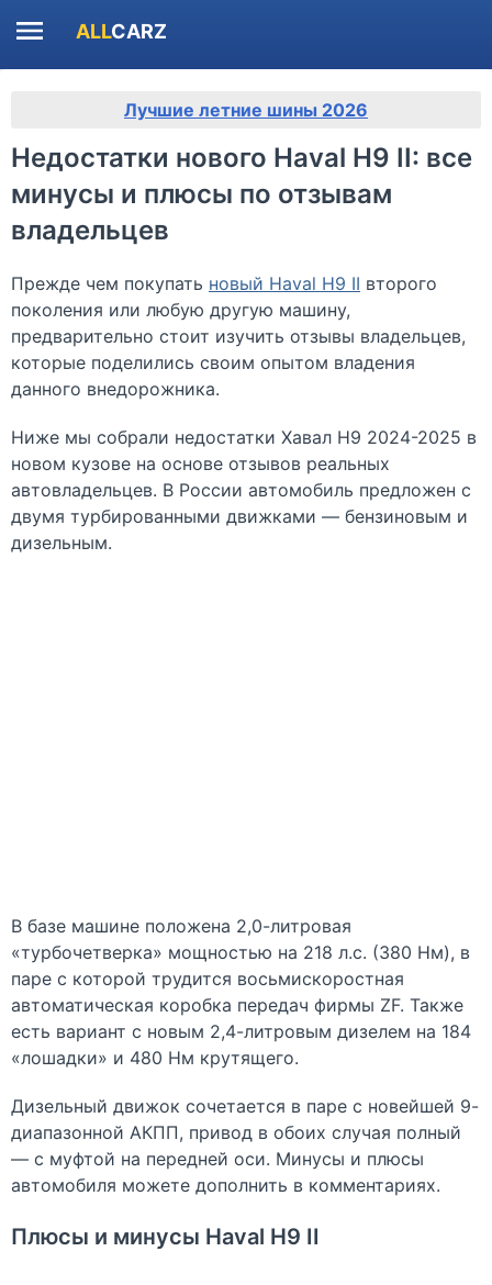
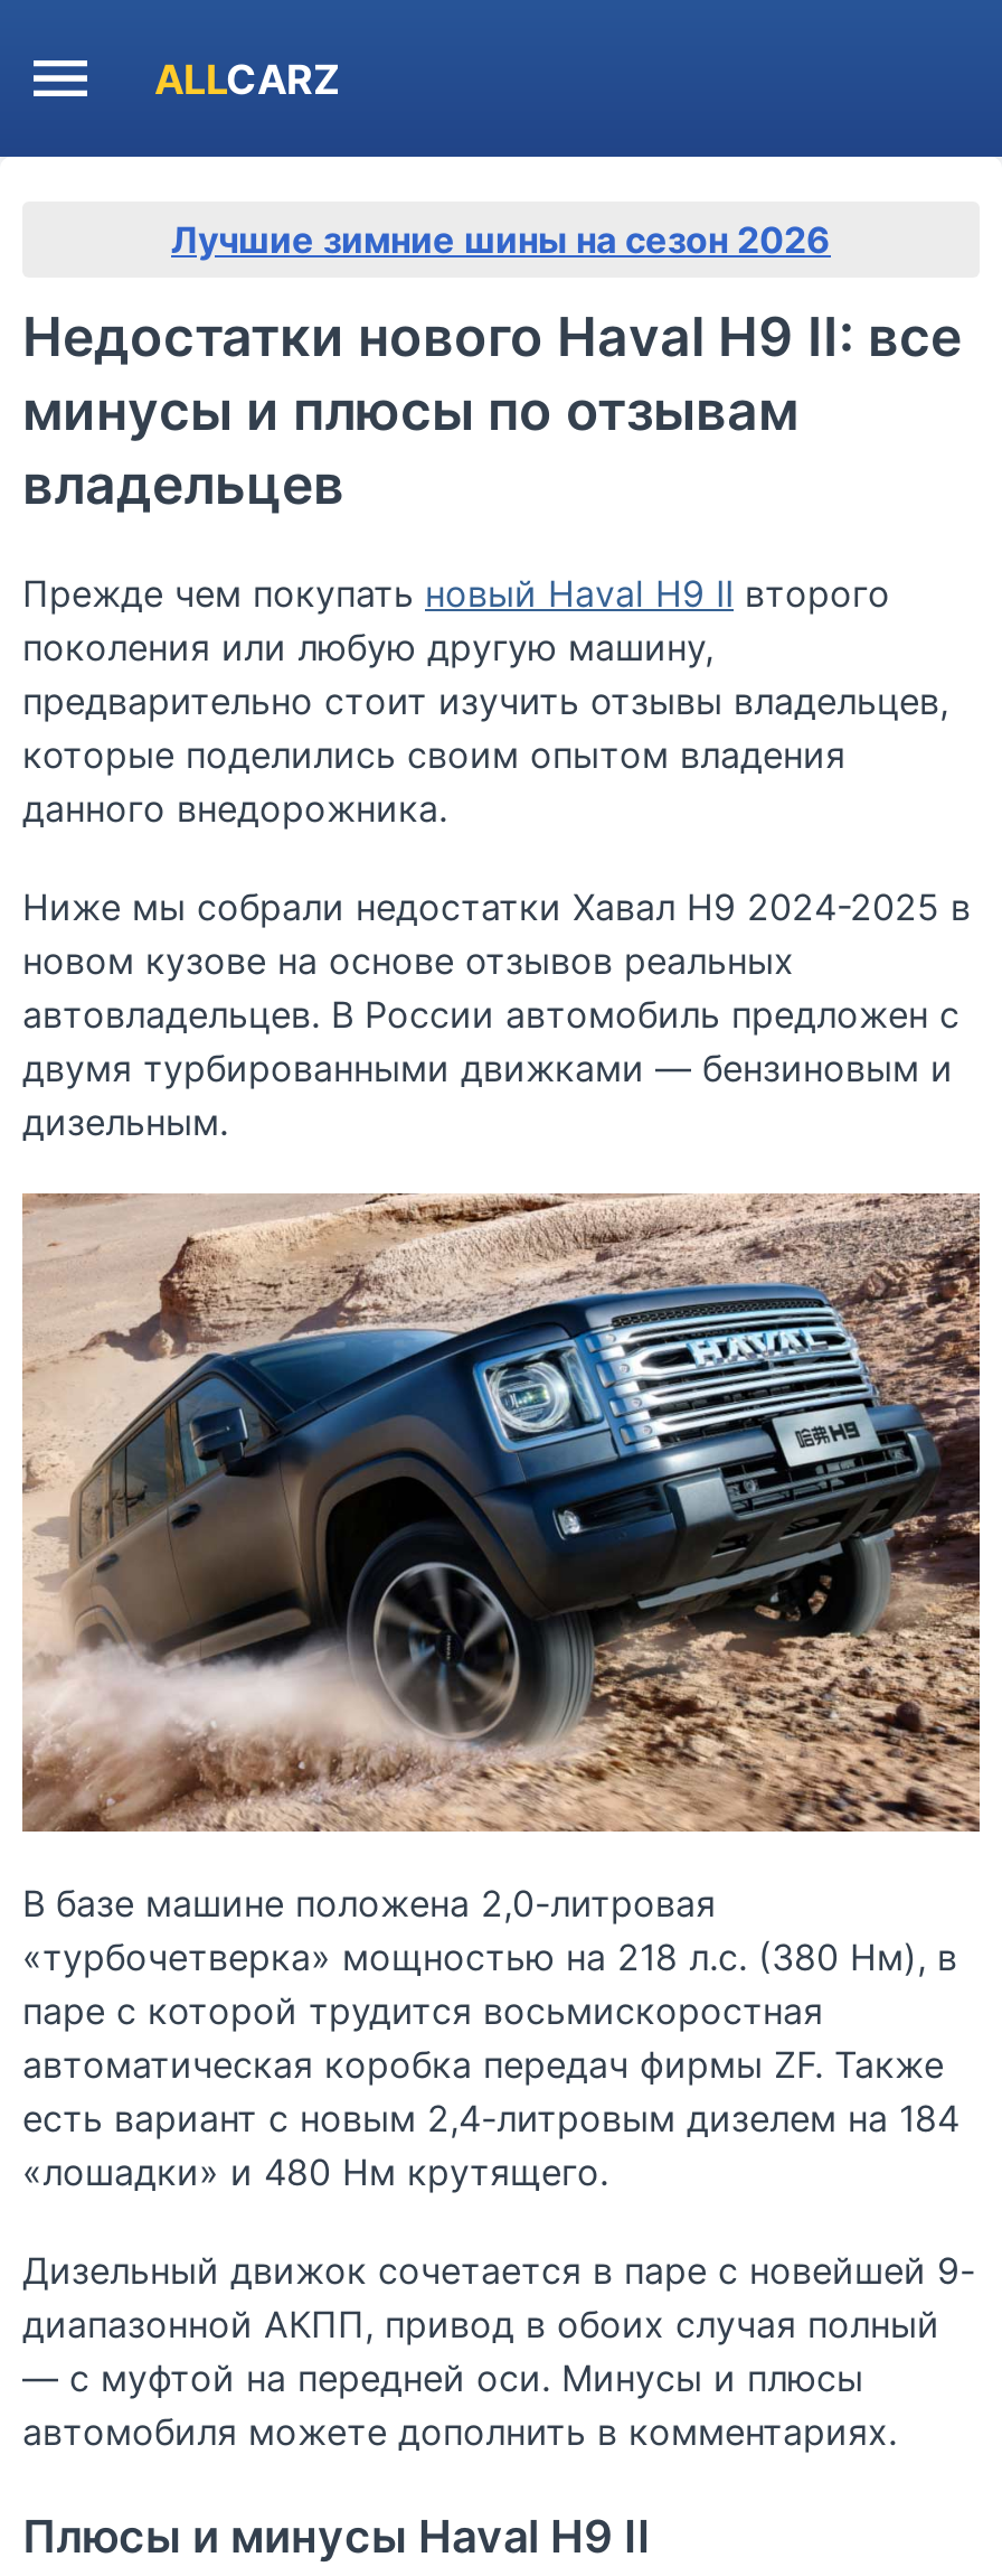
[124,99,368,121] Лучшие летние шины 2026 -> [171,217,831,262] Лучшие зимние шины на сезон 2026
none -> [20,1191,982,1834] [image]

